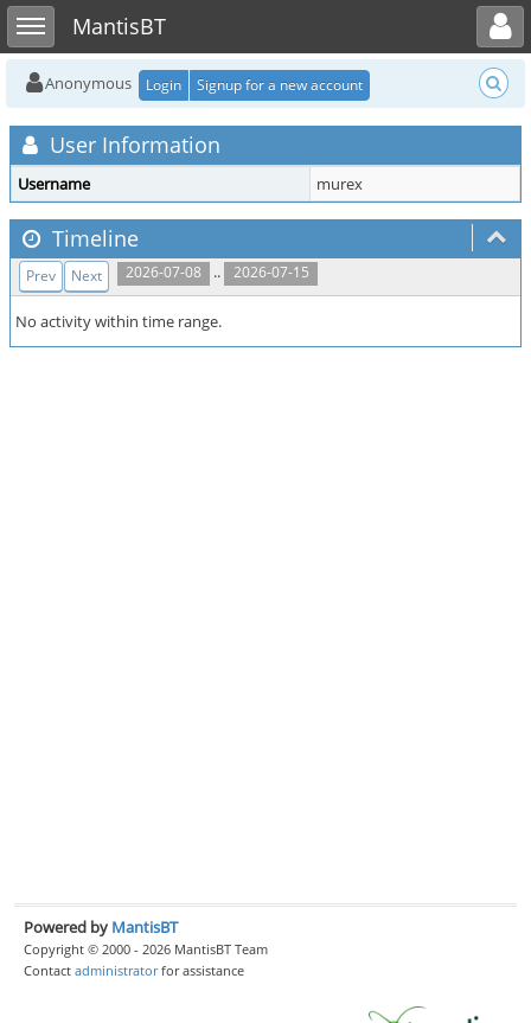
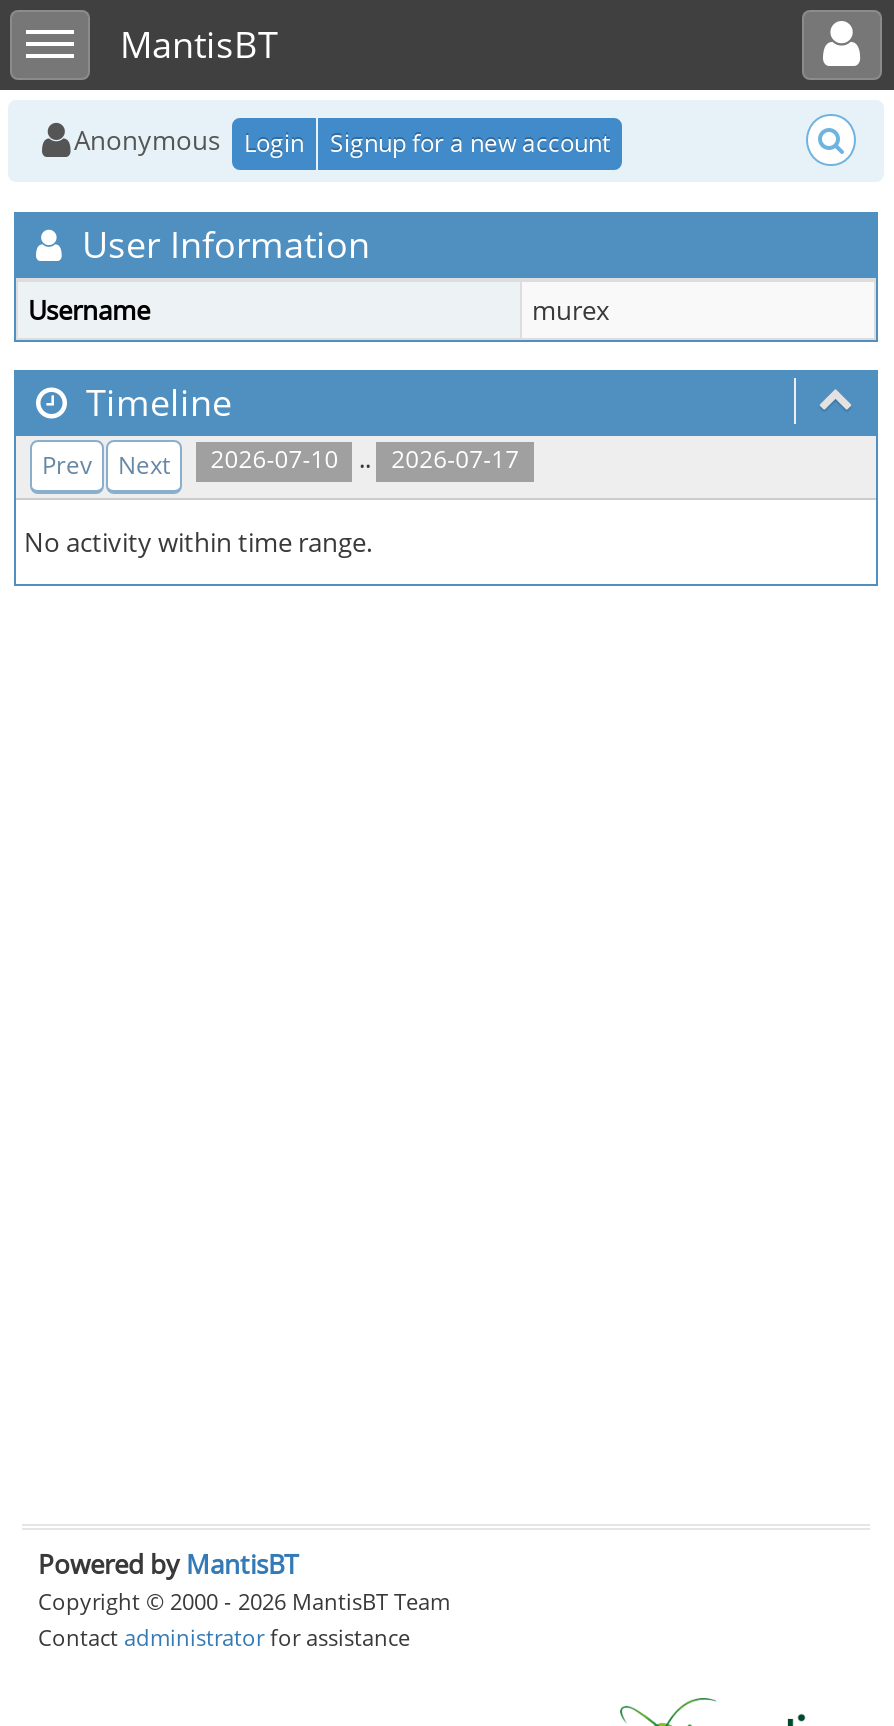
[26,261,309,286] Prev Next 2026-07-08 .. 2026-07-15 -> [42,440,519,482] Prev Next 2026-07-10 .. 2026-07-17

